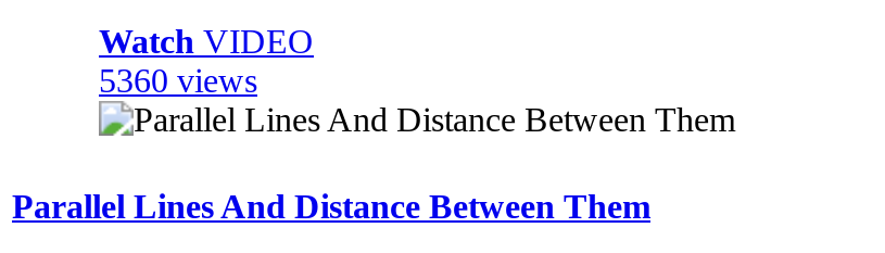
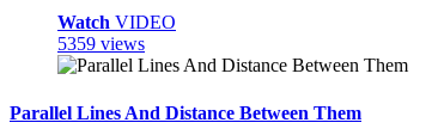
[99,62,257,99] 5360 views -> [57,34,145,54] 5359 views

